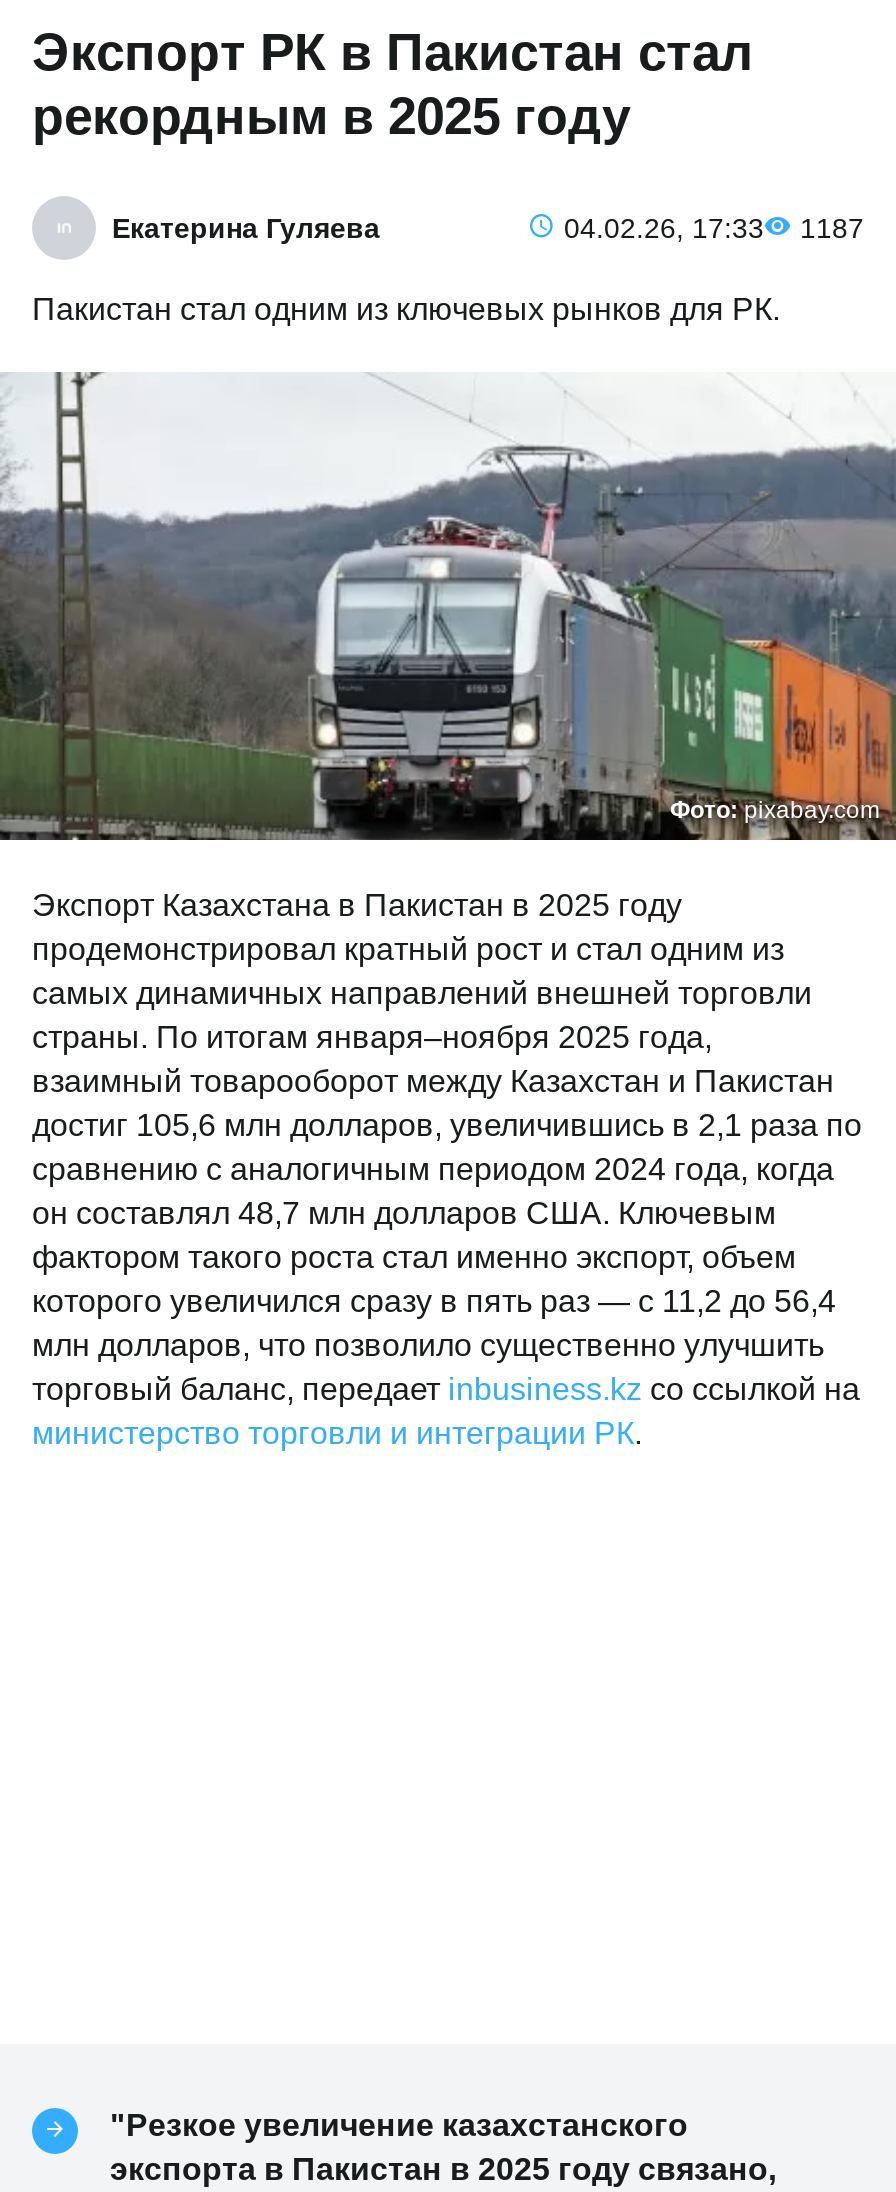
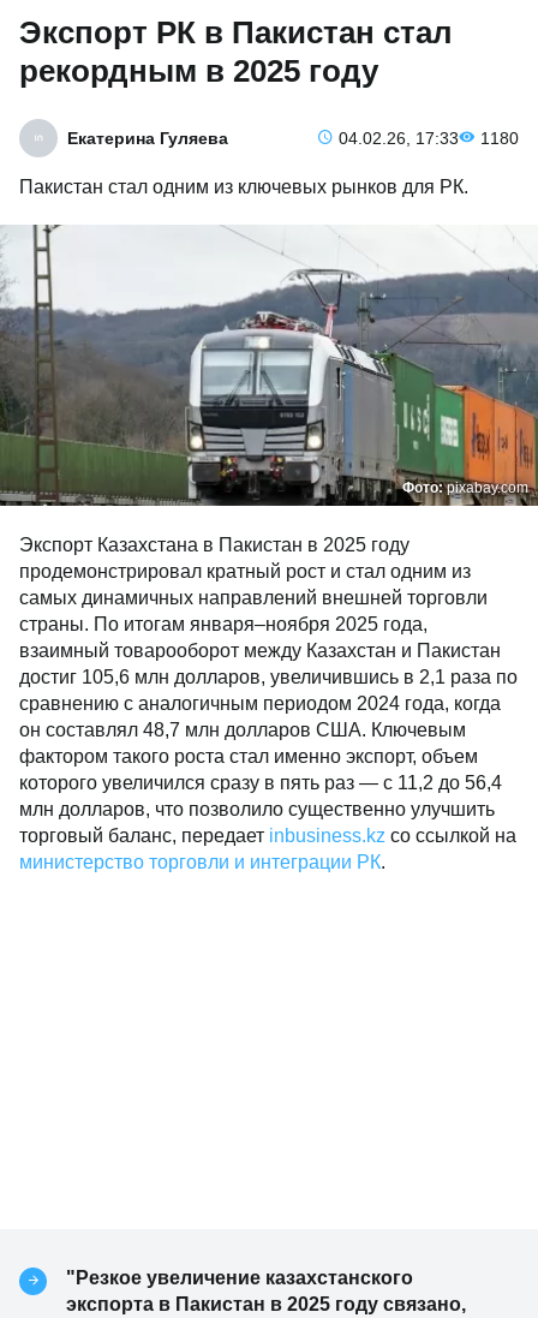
[564,212,864,244] 04.02.26, 17:33 1187 -> [339,129,519,148] 04.02.26, 17:33 1180

